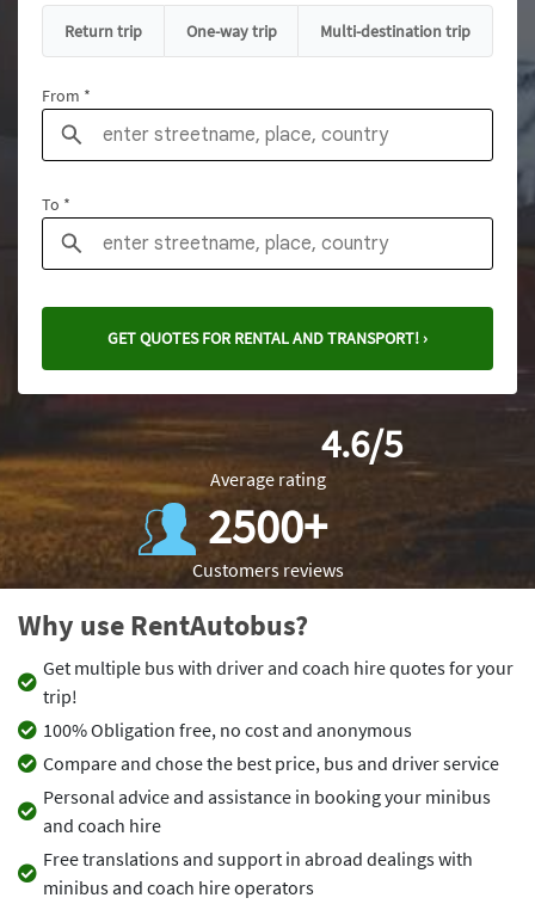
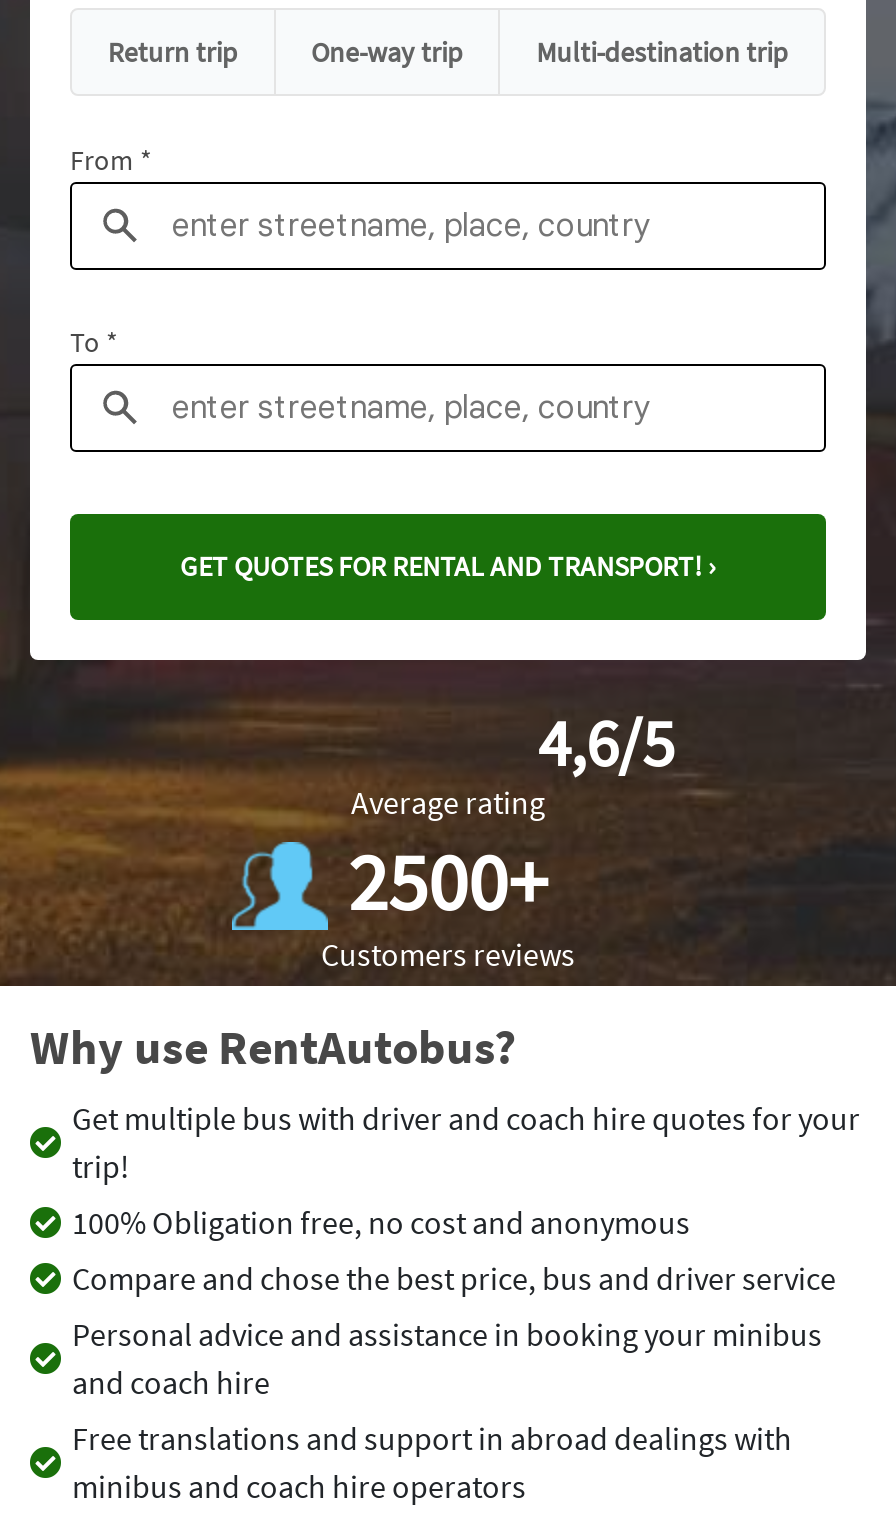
[321,419,402,468] 4.6/5 -> [538,702,674,784] 4,6/5

